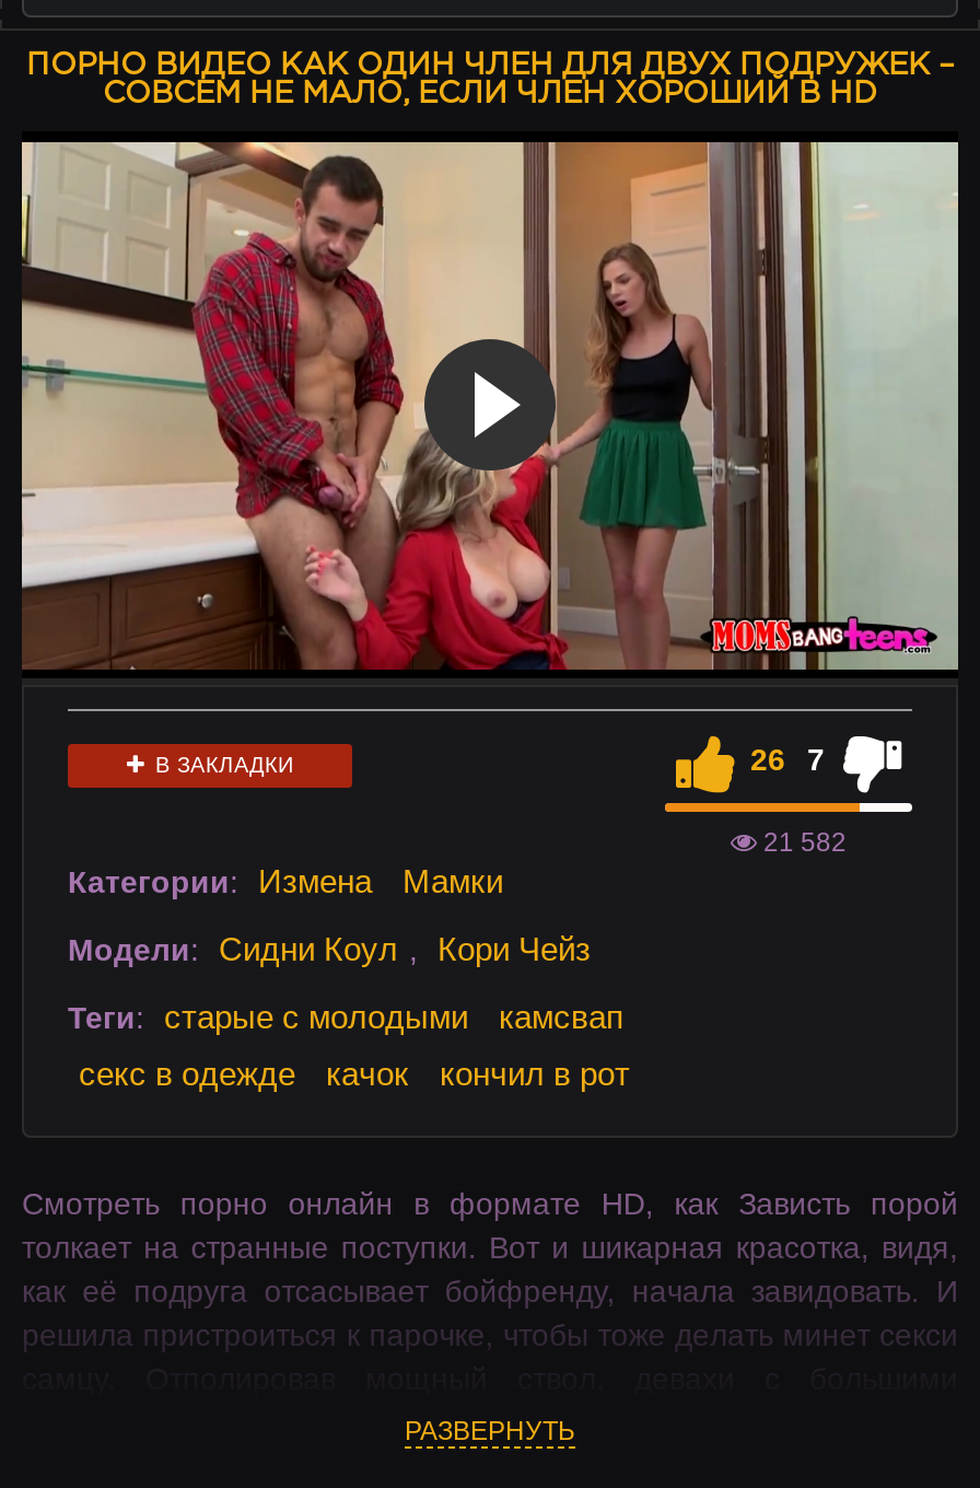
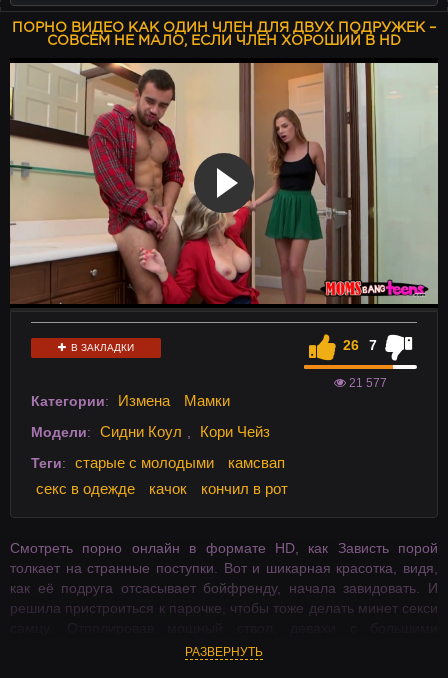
[757,826,847,857] 21 582 -> [346,376,387,390] 21 577

